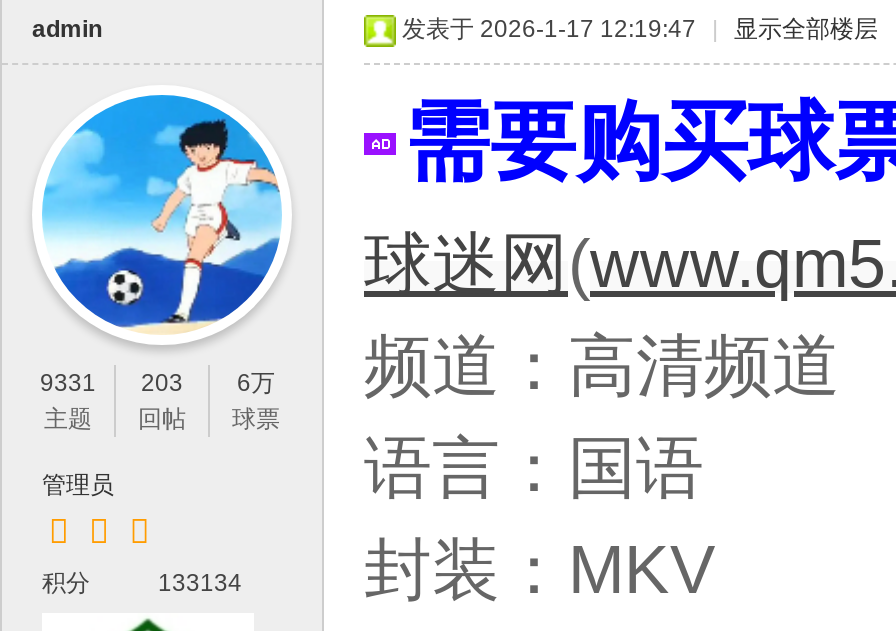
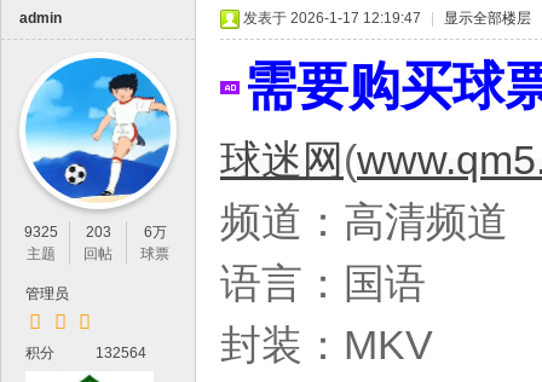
[40,369,96,397] 9331 -> [24,224,58,241] 9325
[158,569,242,597] 133134 -> [96,345,146,361] 132564

